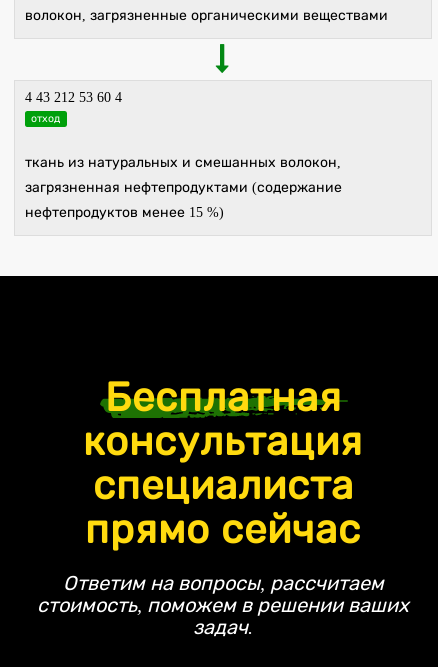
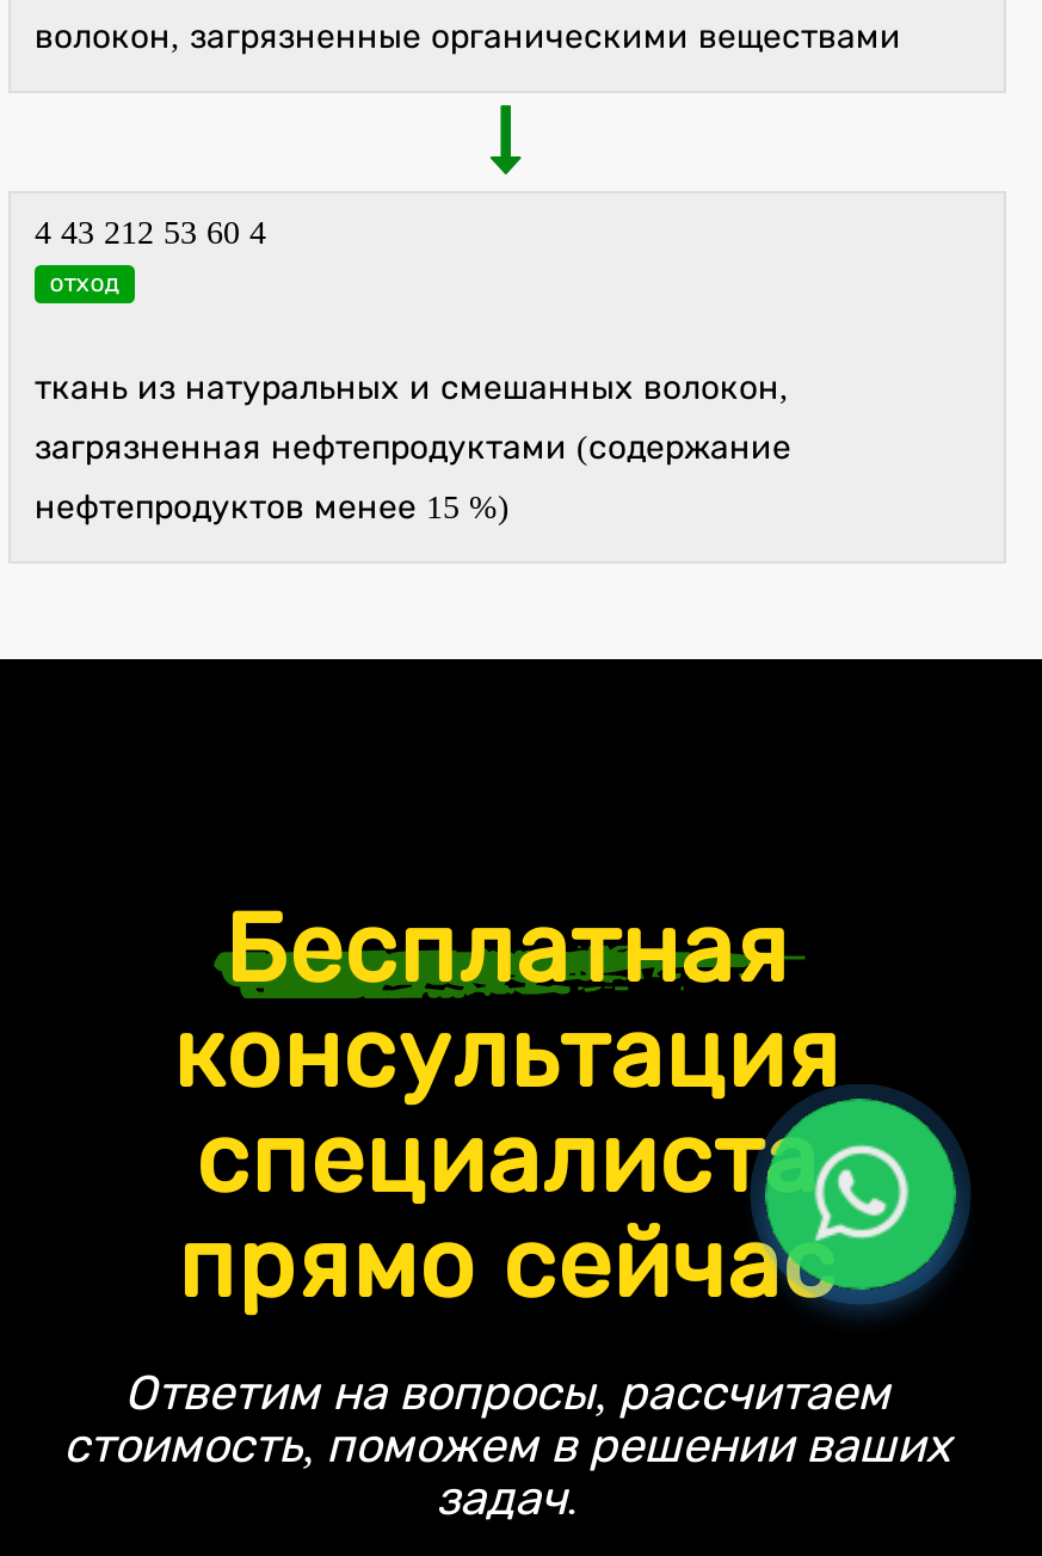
none -> [827,1084,970,1316] [image]

